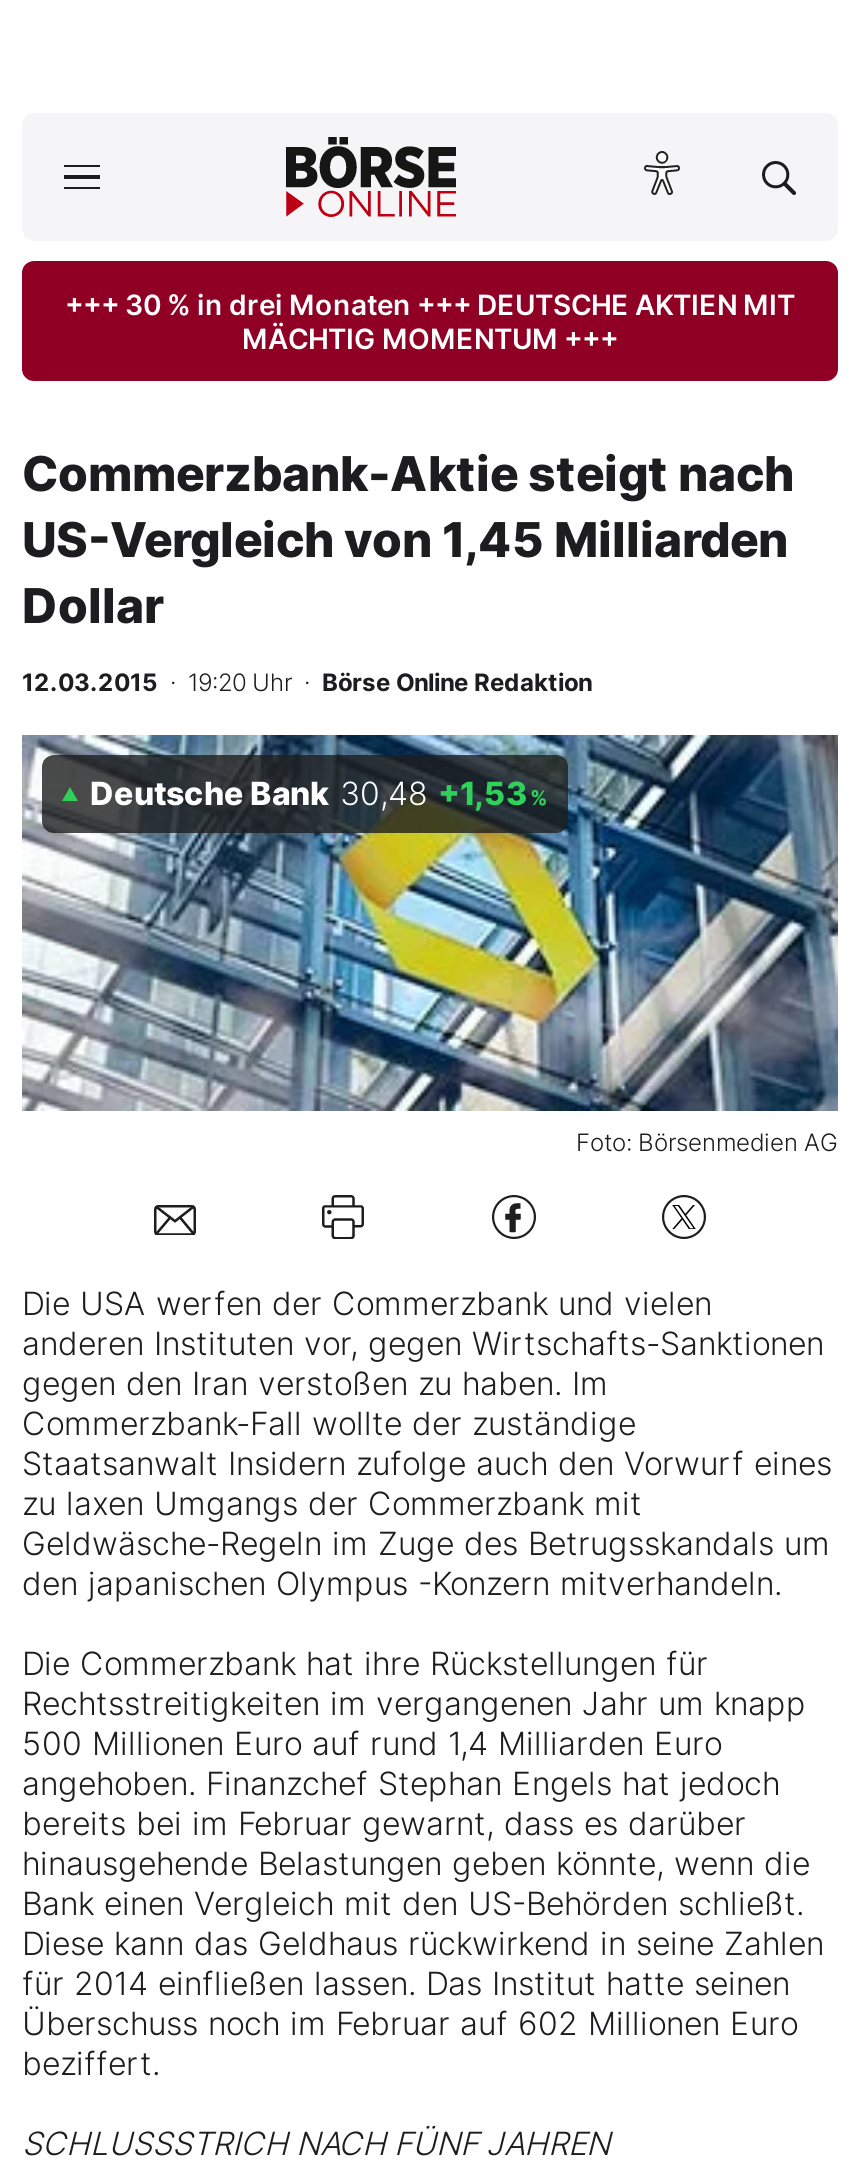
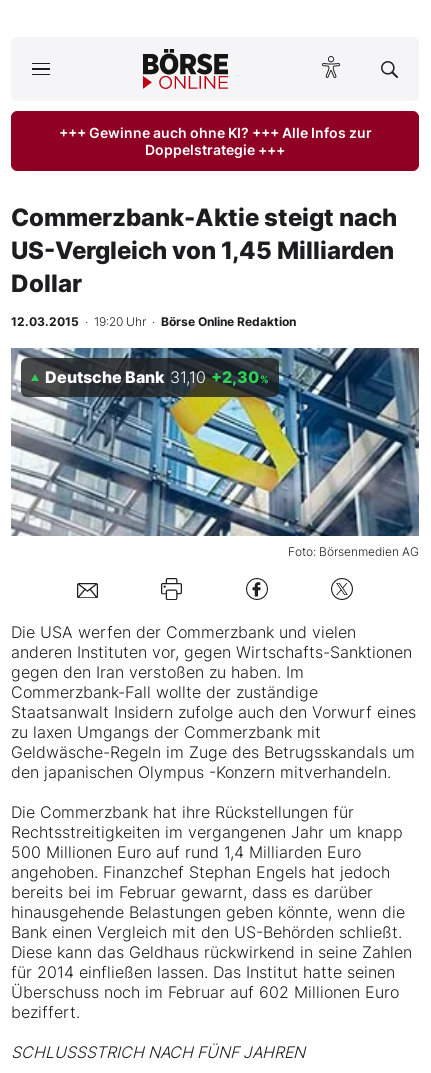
[65,287,795,355] +++ 30 % in drei Monaten +++ DEUTSCHE AKTIEN MIT | MÄCHTIG MOMENTUM +++ -> [58,124,371,158] +++ Gewinne auch ohne KI? +++ Alle Infos zur | Doppelstrategie +++
[90,773,548,813] Deutsche Bank 30,48 +1,53% -> [45,367,269,387] Deutsche Bank 31,10 +2,30%

